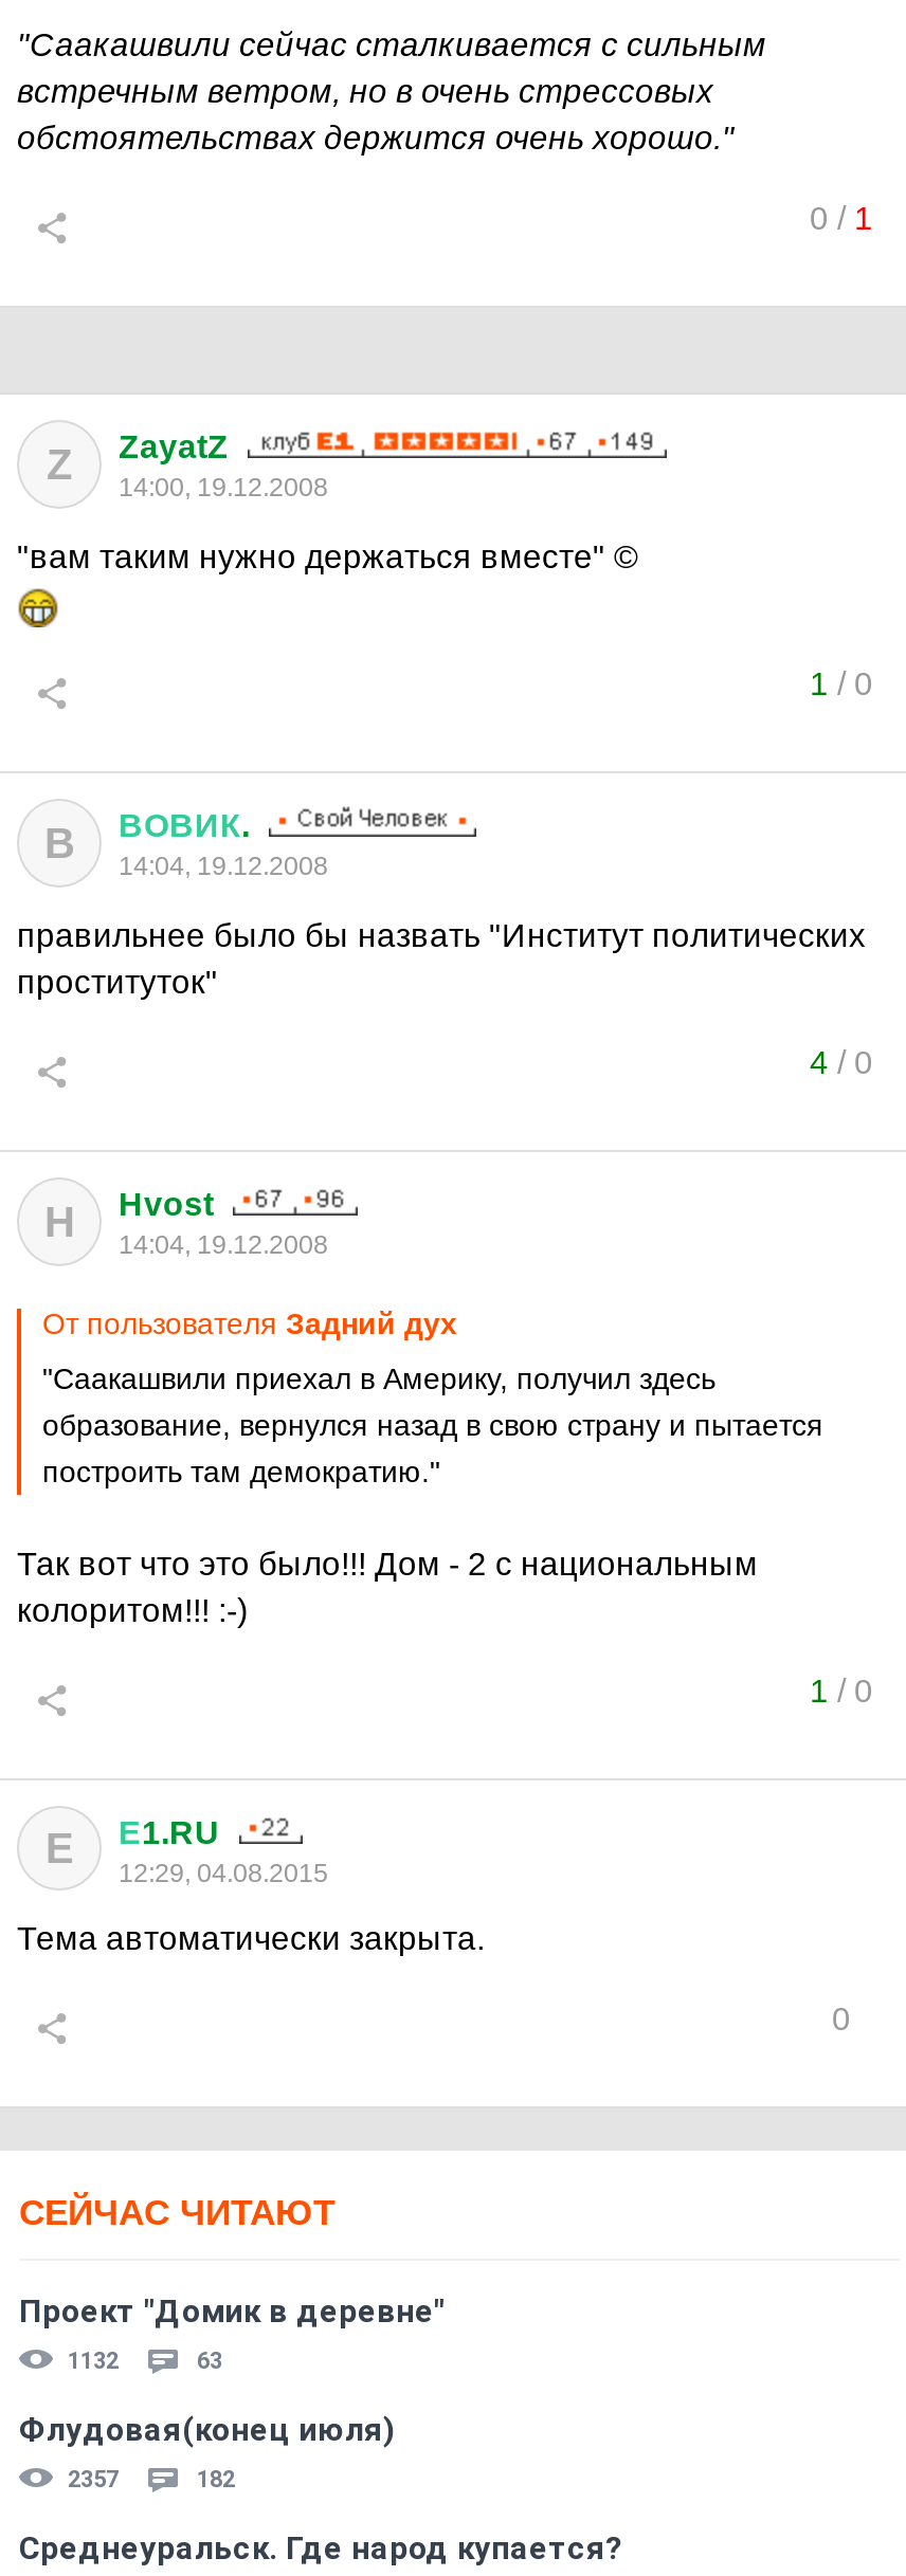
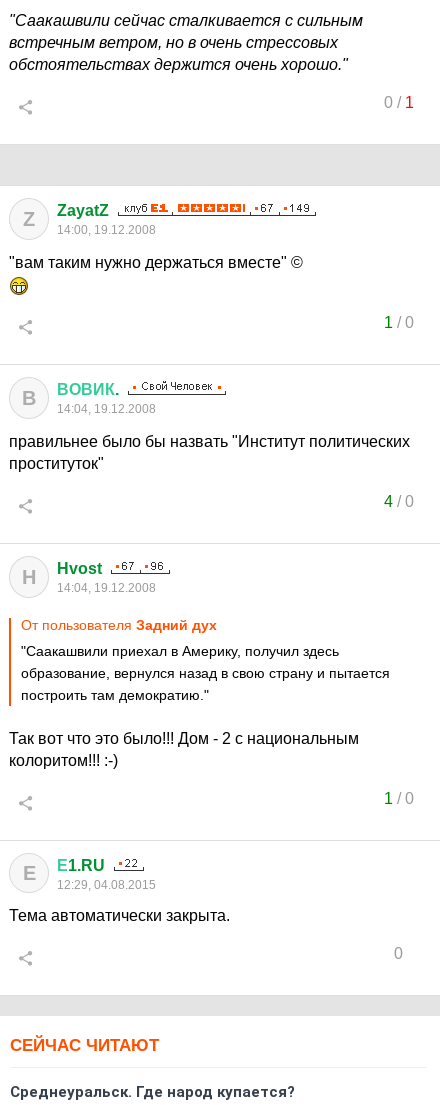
[19,2292,445,2493] Проект "Домик в деревне" | 1132 | 63 | Флудовая(конец июля) | 2357 | 182 -> none

